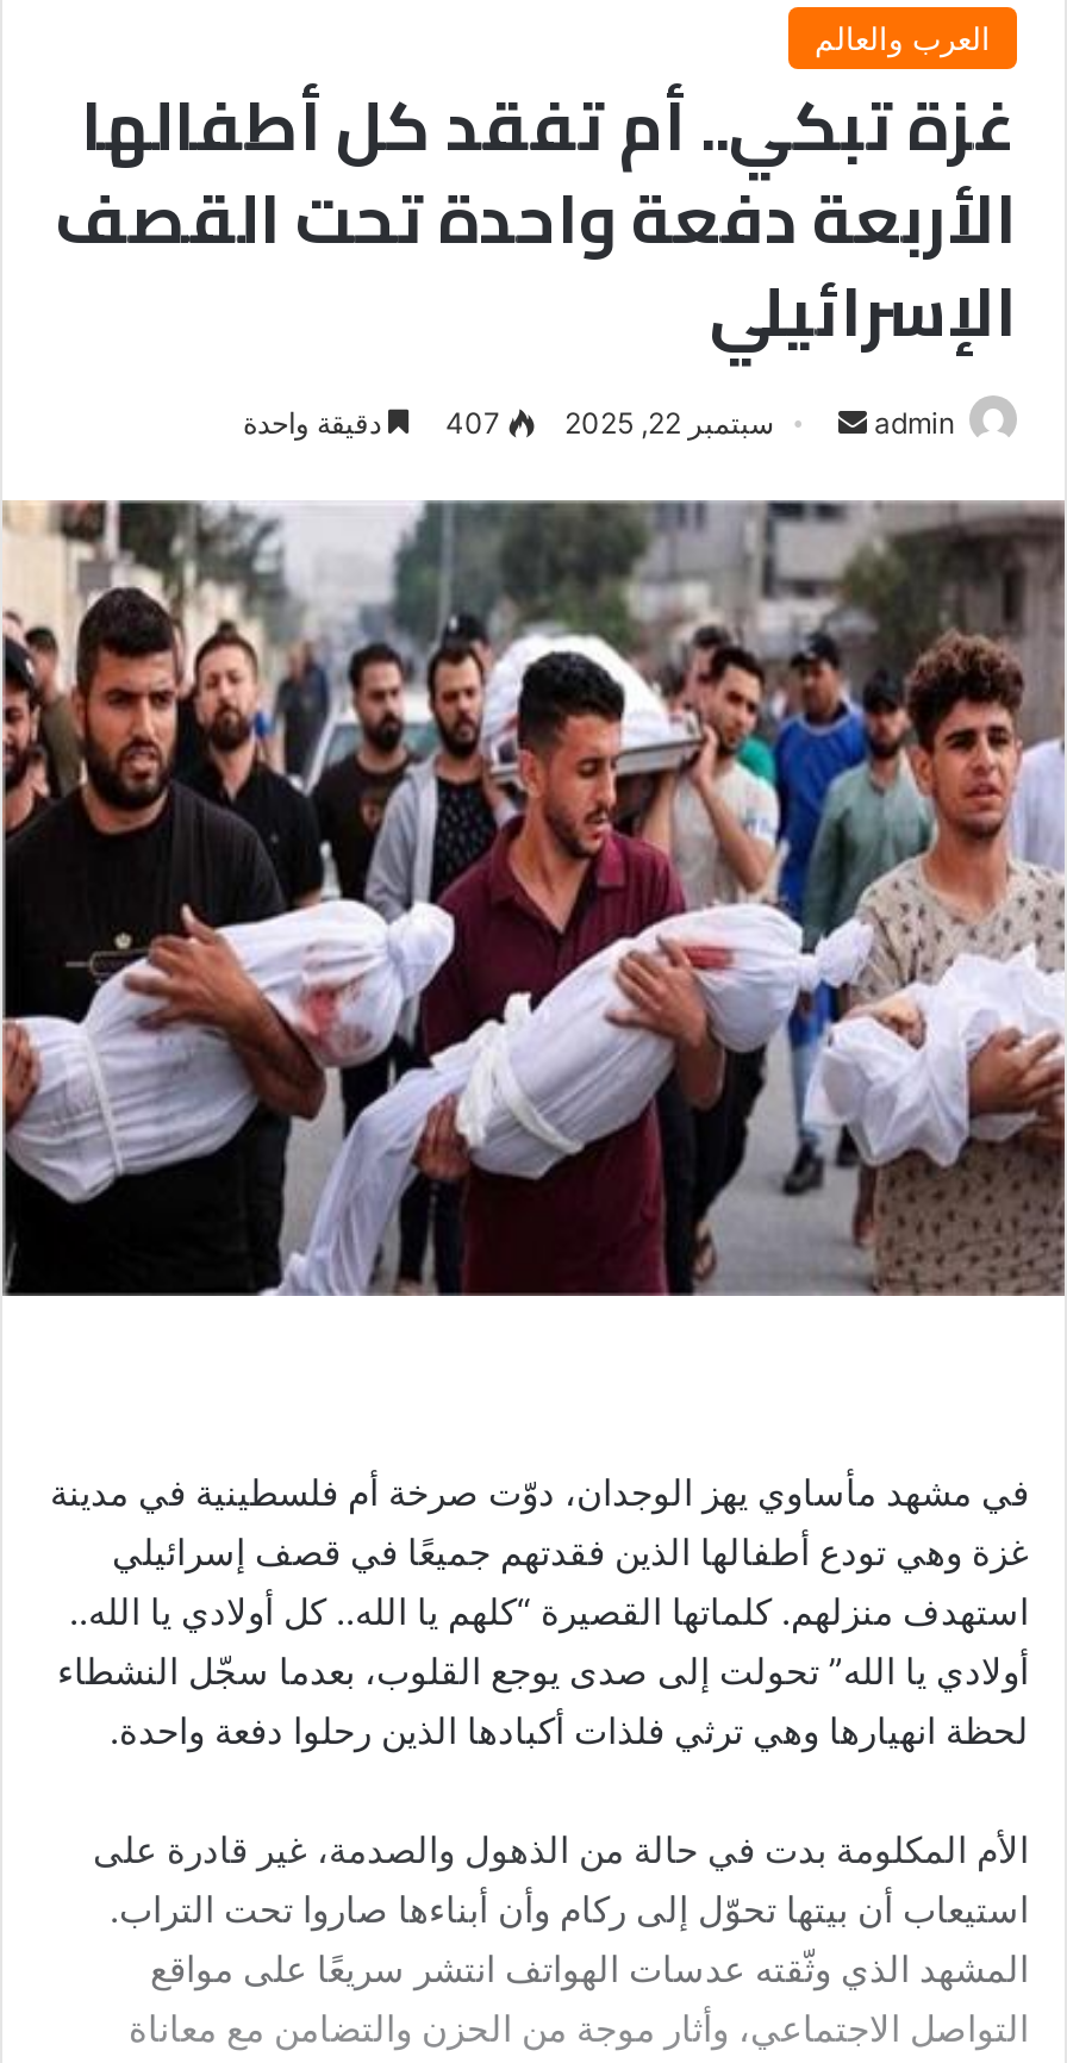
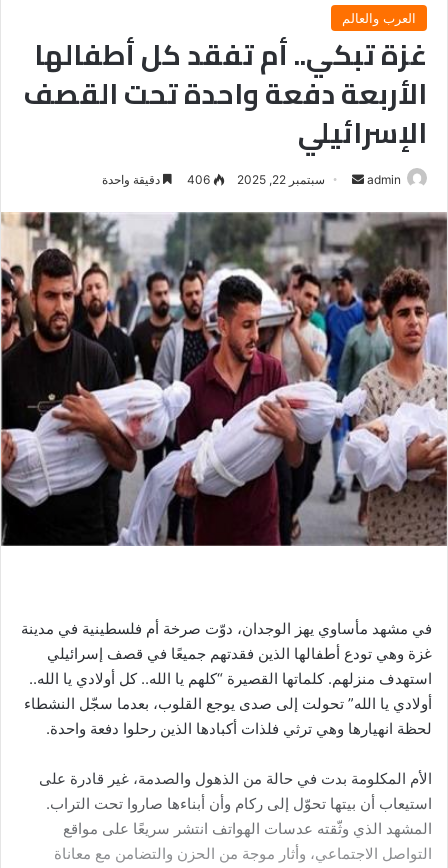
[243,405,500,440] 407 دقيقة واحدة -> [102,172,210,187] 406 دقيقة واحدة

